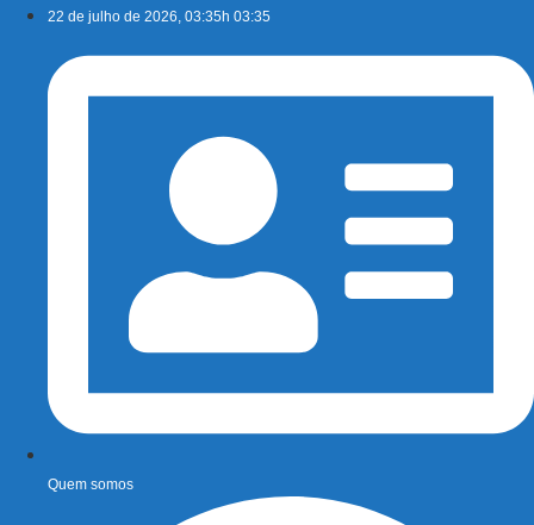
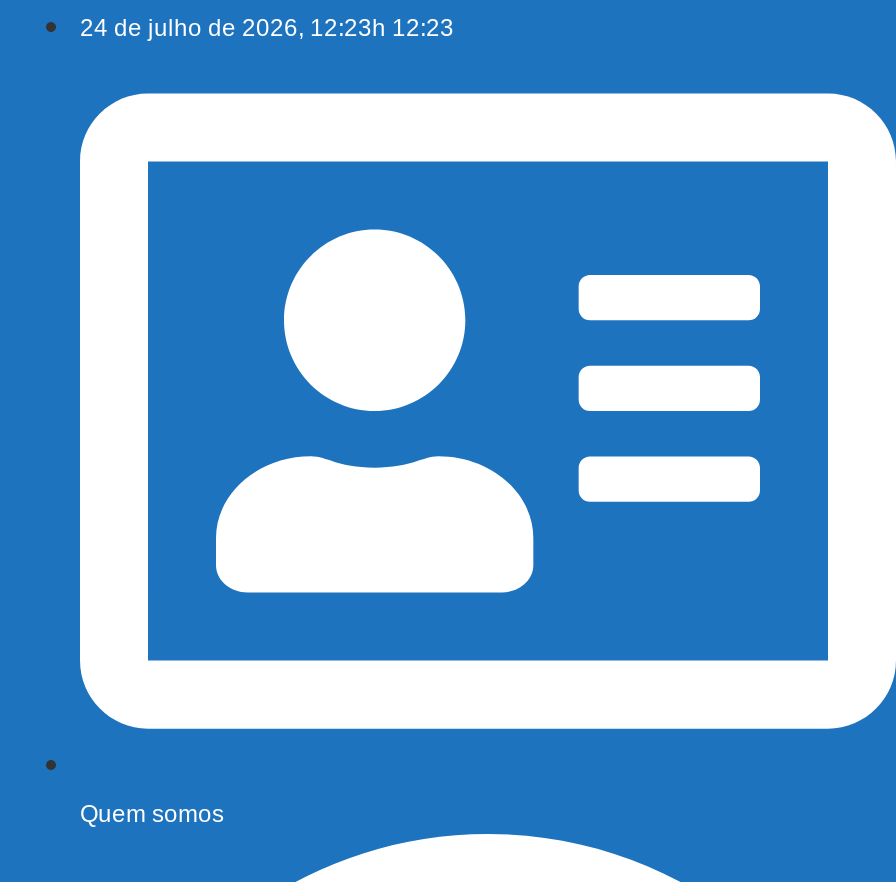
[48,8,271,25] 22 de julho de 2026, 03:35h 03:35 -> [80,14,454,42] 24 de julho de 2026, 12:23h 12:23

